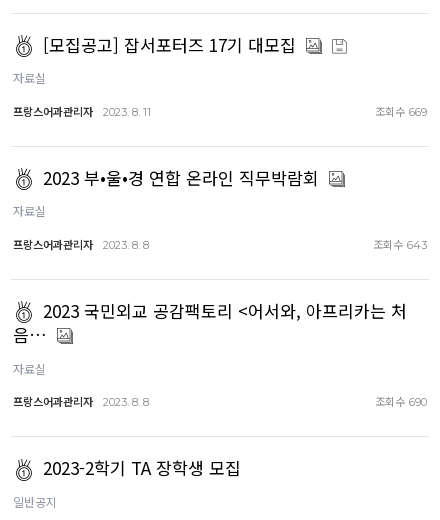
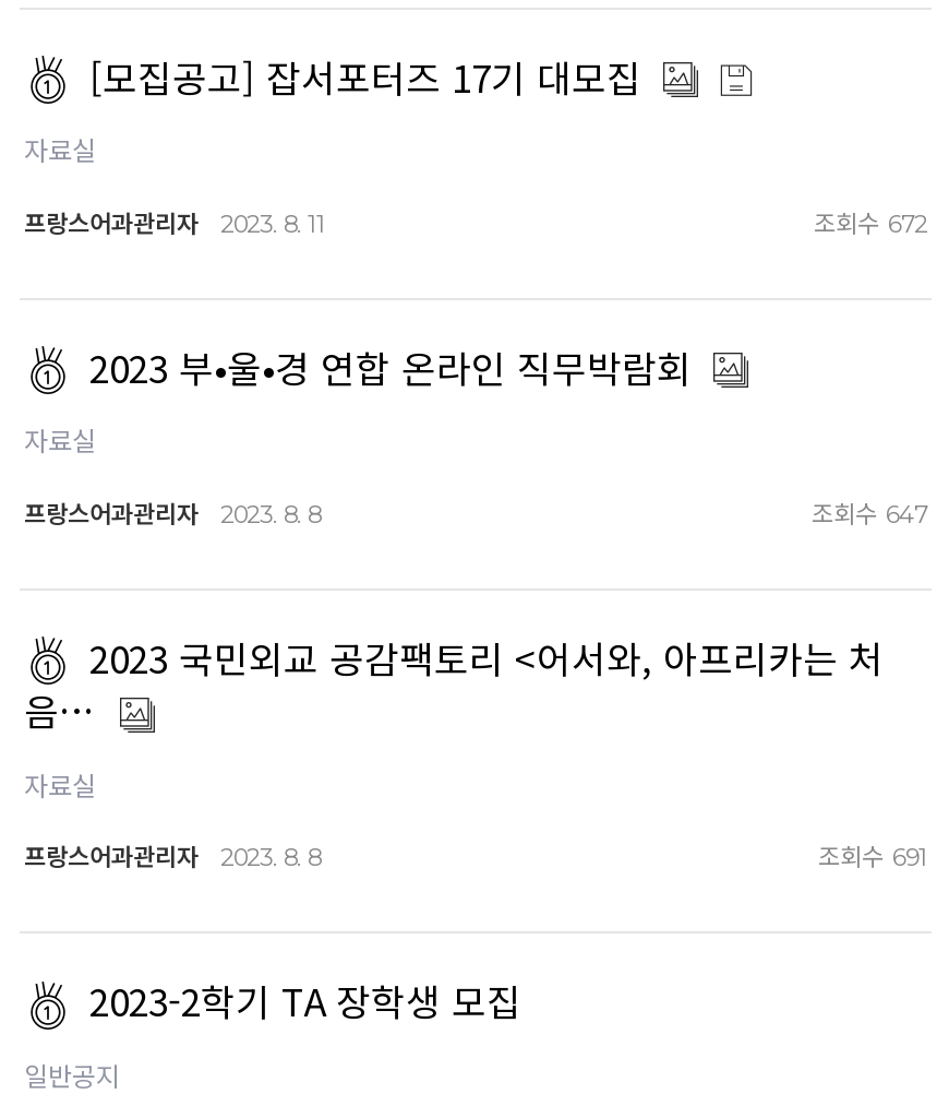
[375,103,427,119] 조회수 669 -> [814,203,927,238] 조회수 672
[373,236,427,252] 조회수 643 -> [812,494,927,529] 조회수 647
[375,393,427,409] 조회수 690 -> [818,838,927,873] 조회수 691

